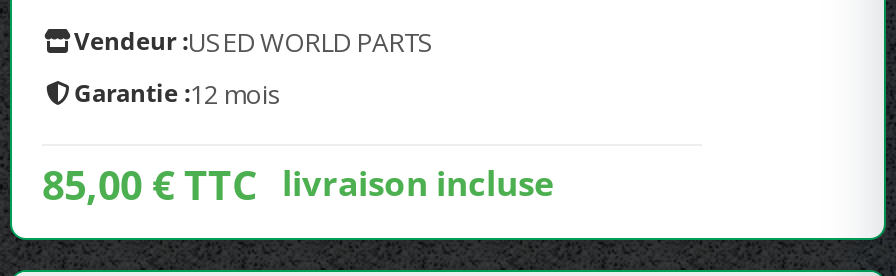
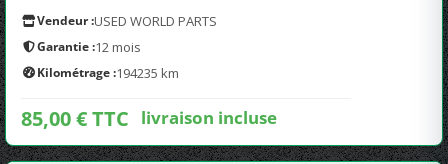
none -> [37,64,179,82] Kilométrage : 194235 km

